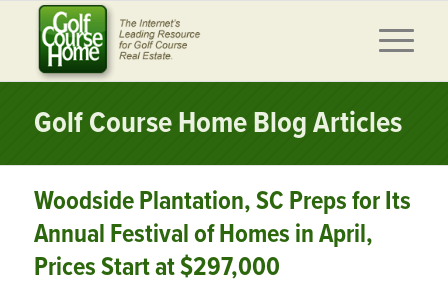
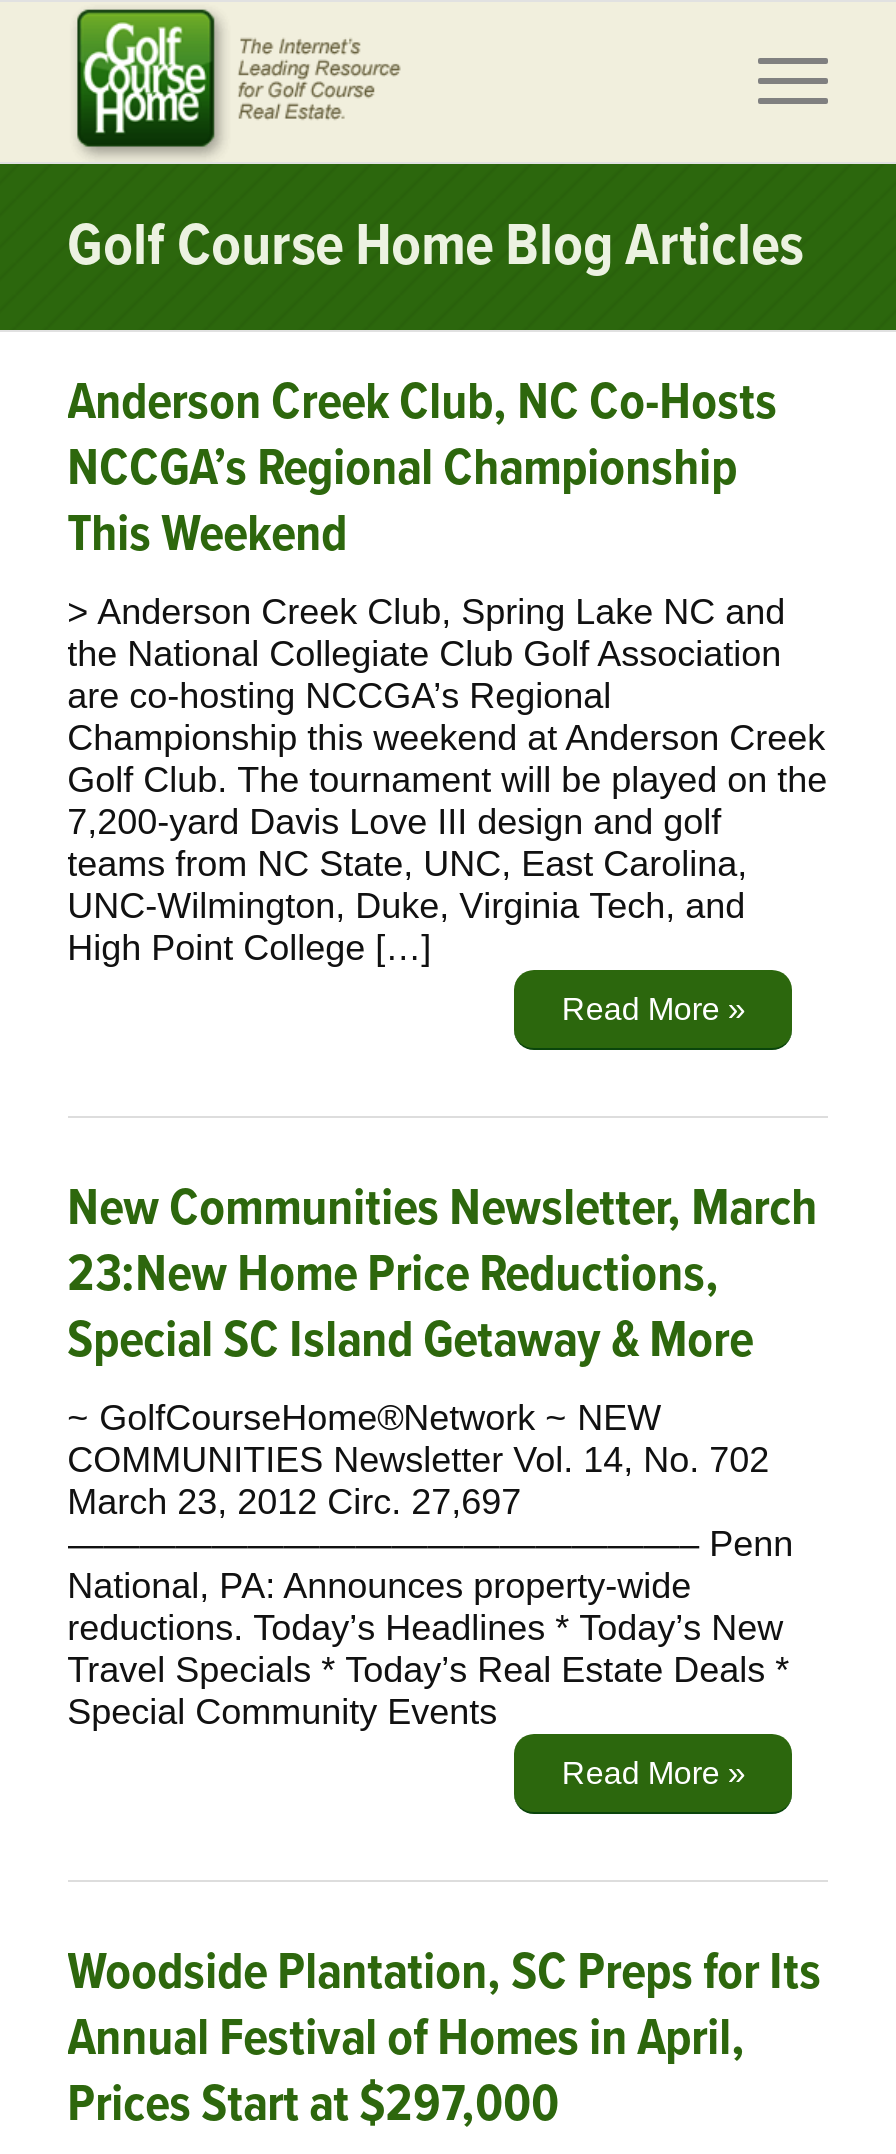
none -> [67,370,827,1790] Anderson Creek Club, NC Co-Hosts | NCCGA’s Regional Championship | This Weekend | > Anderson Creek Club, Spring Lake NC and | the National Collegiate Club Golf Association | are co-hosting NCCGA’s Regional | Championship this weekend at Anderson Creek | Golf Club. The tournament will be played on the | 7,200-yard Davis Love III design and golf | teams from NC State, UNC, East Carolina, | UNC-Wilmington, Duke, Virginia Tech, and | High Point College […] | Read More » | New Communities Newsletter, March | 23:New Home Price Reductions, | Special SC Island Getaway & More | ~ GolfCourseHome®Network ~ NEW | COMMUNITIES Newsletter Vol. 14, No. 702 | March 23, 2012 Circ. 27,697 | —————————————————– Penn | National, PA: Announces property-wide | reductions. Today’s Headlines * Today’s New | Travel Specials * Today’s Real Estate Deals * | Special Community Events | Read More »

